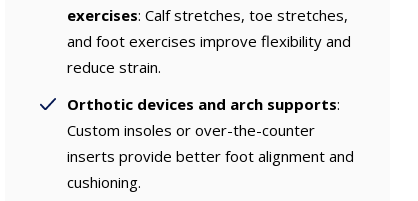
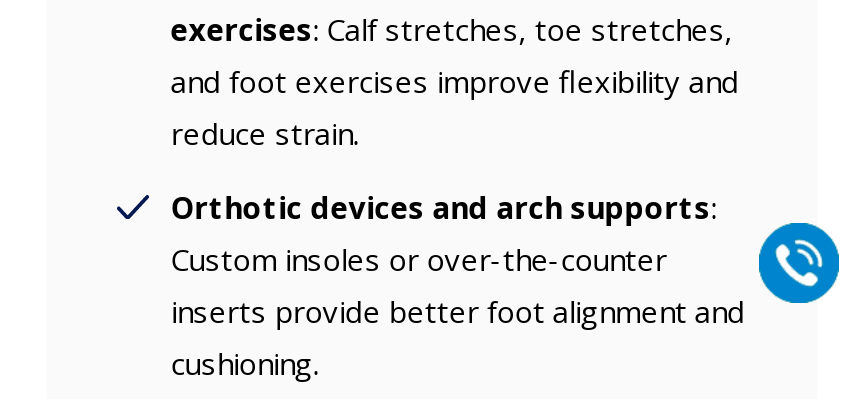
none -> [757,221,841,305] [image]

